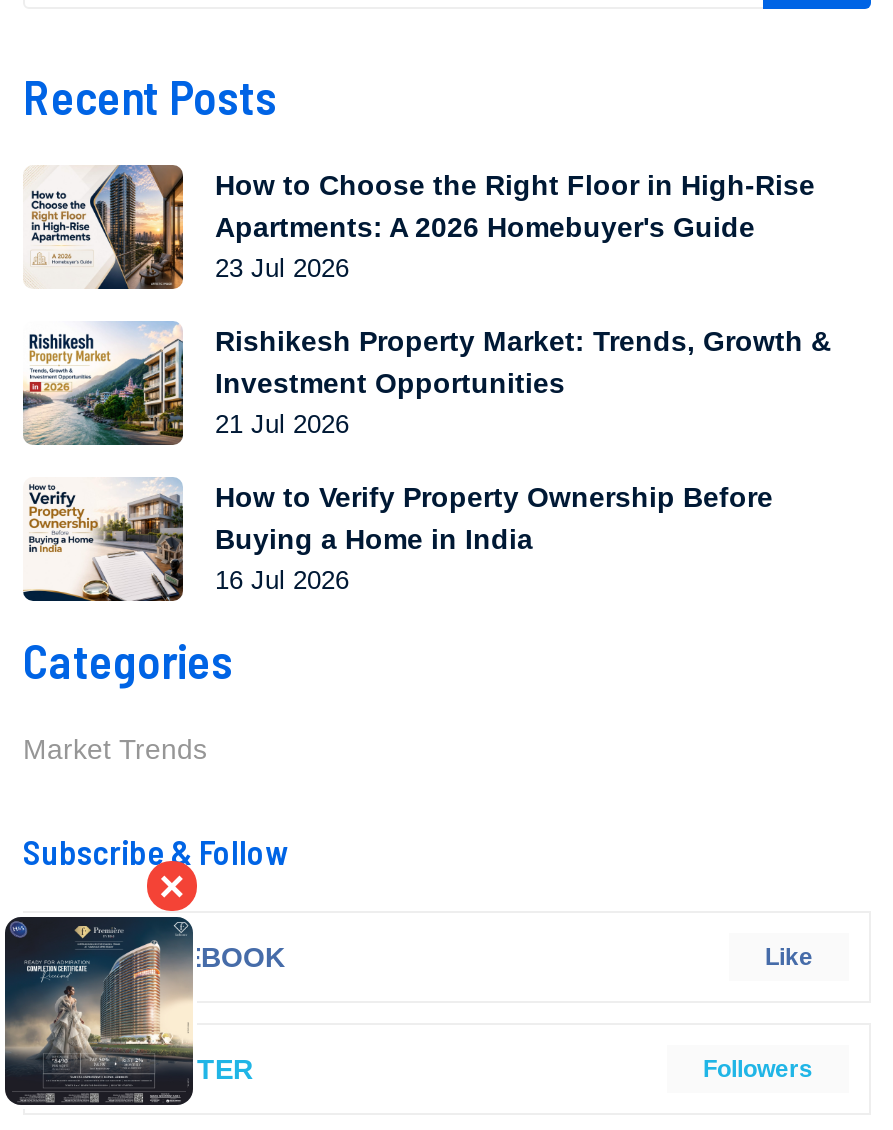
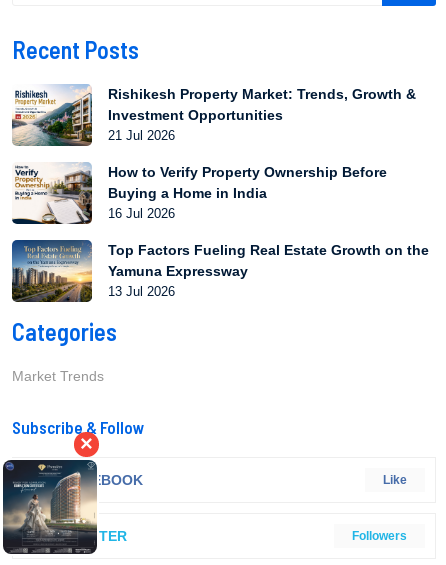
[25,163,815,291] [image] | How to Choose the Right Floor in High-Rise | Apartments: A 2026 Homebuyer's Guide | 23 Jul 2026 -> none
moved [19,319,831,595] -> [10,83,416,221]: [image] | Rishikesh Property Market: Trends, Growth & | Investment Opportunities | 21 Jul 2026 | How to Verify Property Ownership Before | Buying a Home in India | 16 Jul 2026
none -> [11,239,429,303] [image] | Top Factors Fueling Real Estate Growth on the | Yamuna Expressway | 13 Jul 2026

